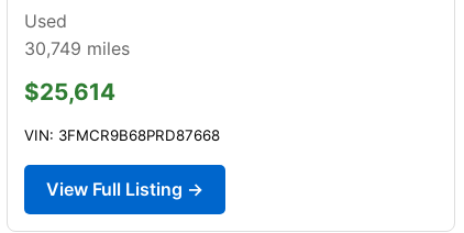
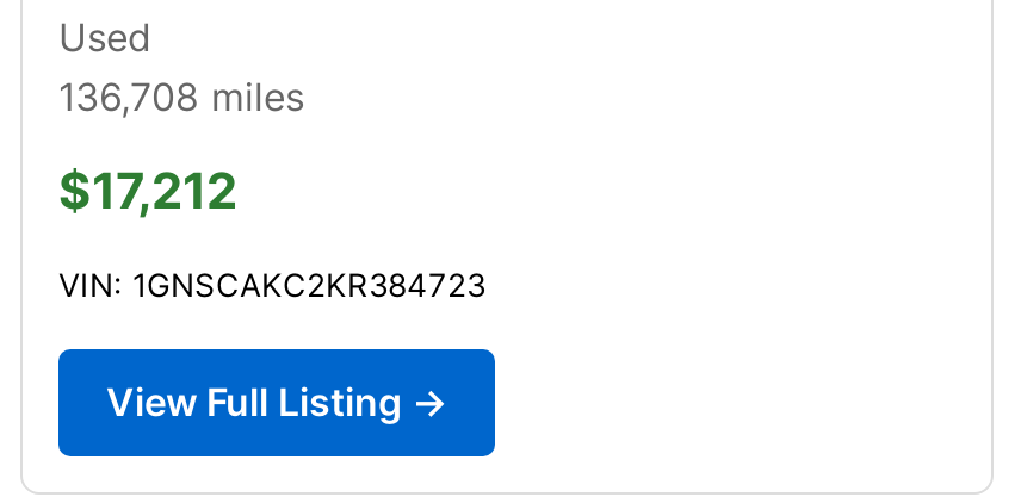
[24,37,130,59] 30,749 miles -> [58,72,304,120] 136,708 miles
[24,78,115,105] $25,614 -> [58,161,237,220] $17,212
[24,126,220,144] VIN: 3FMCR9B68PRD87668 -> [58,266,485,304] VIN: 1GNSCAKC2KR384723

